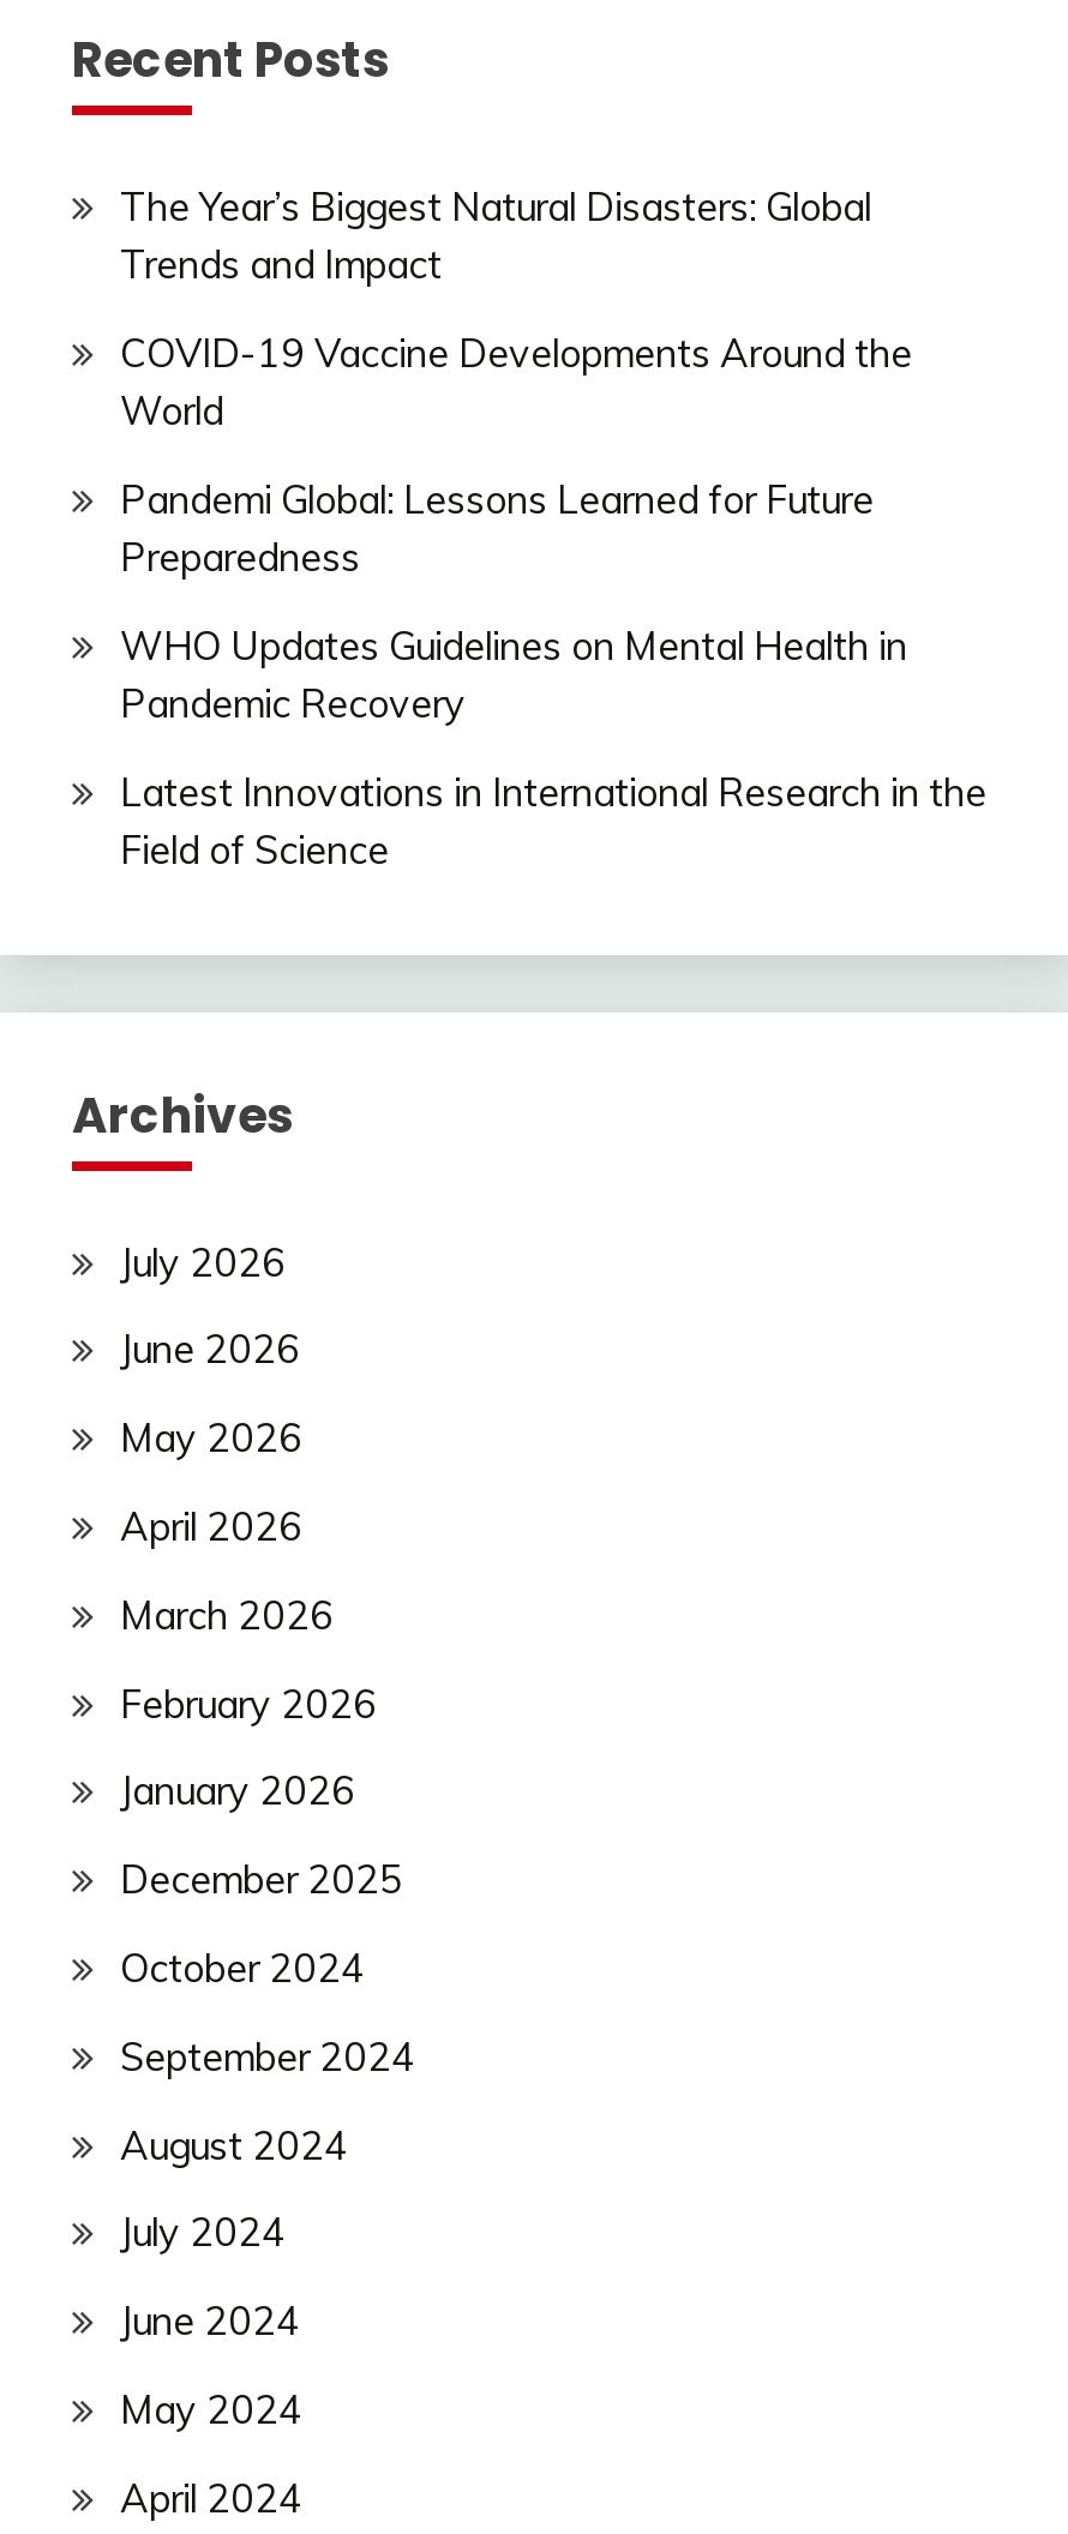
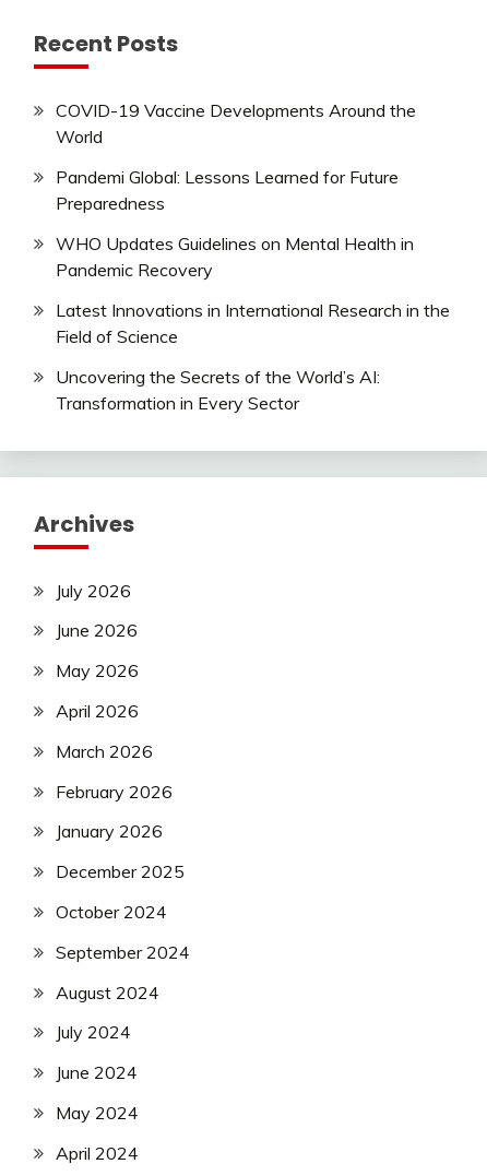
[120,183,871,289] The Year’s Biggest Natural Disasters: Global | Trends and Impact -> none
moved [120,329,986,873] -> [56,100,450,347]: COVID-19 Vaccine Developments Around the | World | Pandemi Global: Lessons Learned for Future | Preparedness | WHO Updates Guidelines on Mental Health in | Pandemic Recovery | Latest Innovations in International Research in the | Field of Science
none -> [56,365,380,413] Uncovering the Secrets of the World’s AI: | Transformation in Every Sector

